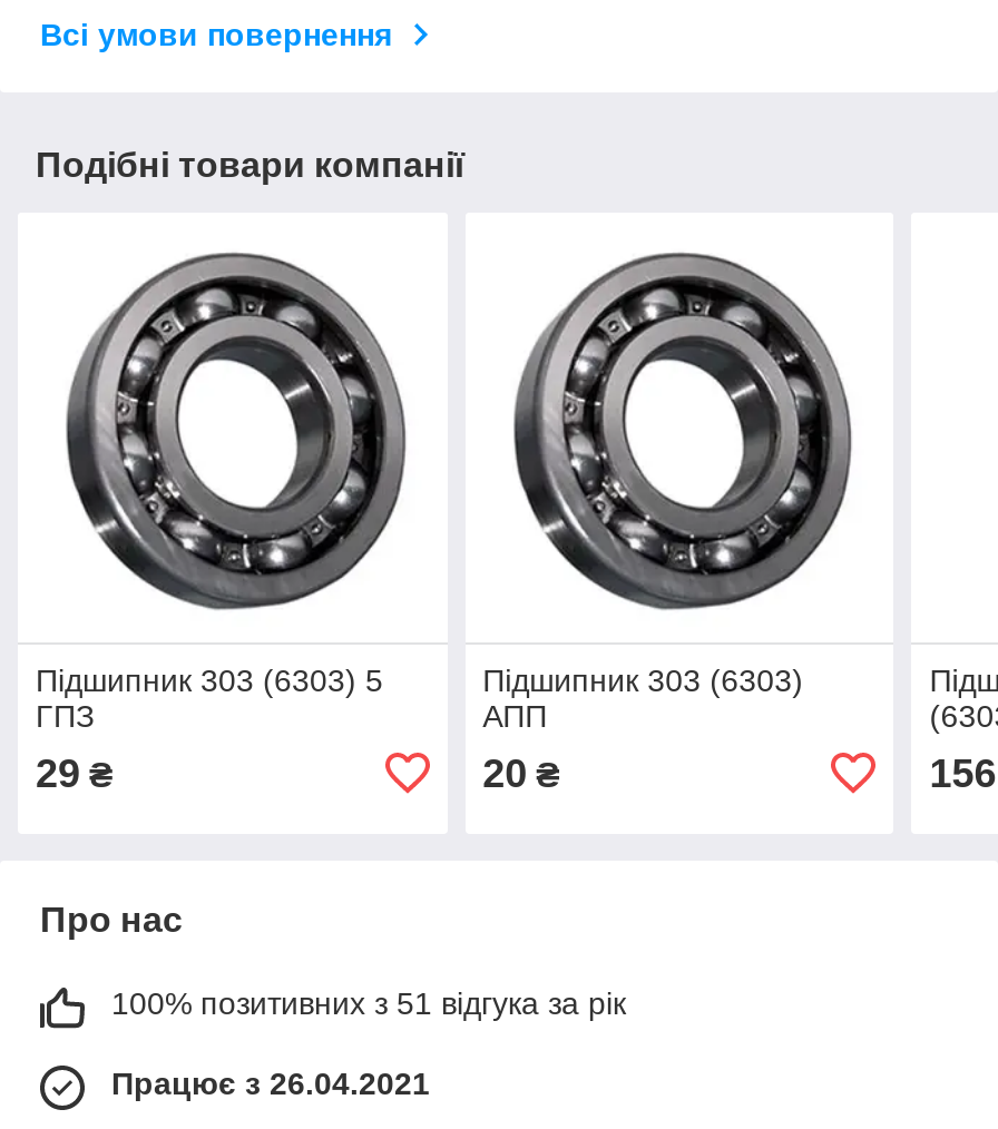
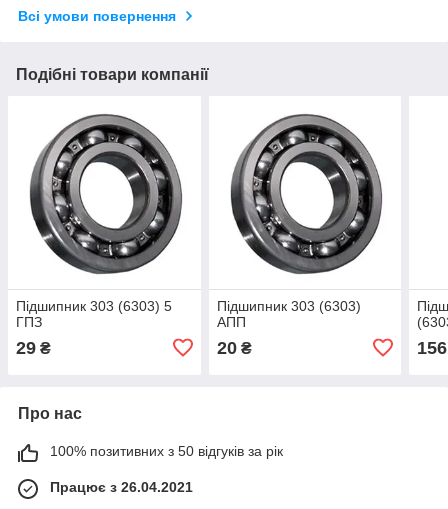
[111,985,626,1021] 100% позитивних з 51 відгука за рік -> [50,443,283,459] 100% позитивних з 50 відгуків за рік

